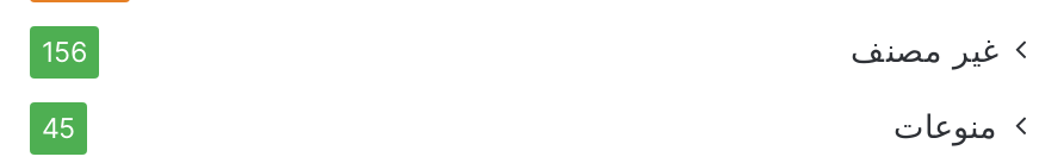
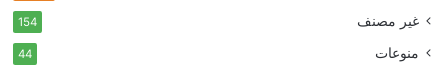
[42,35,87,69] 156 -> [18,15,37,29] 154
[42,112,75,145] 45 -> [18,47,32,61] 44

